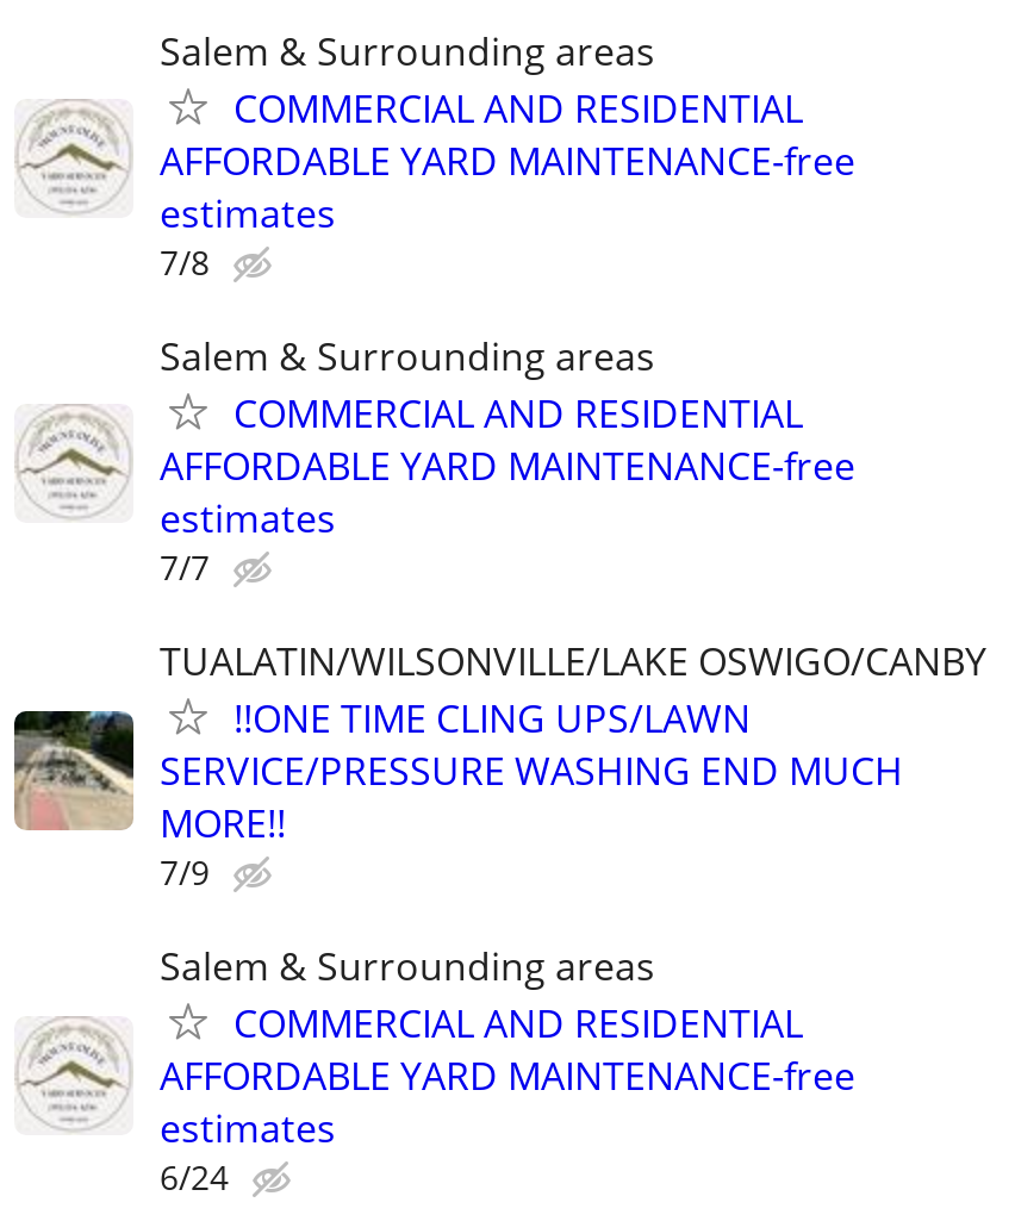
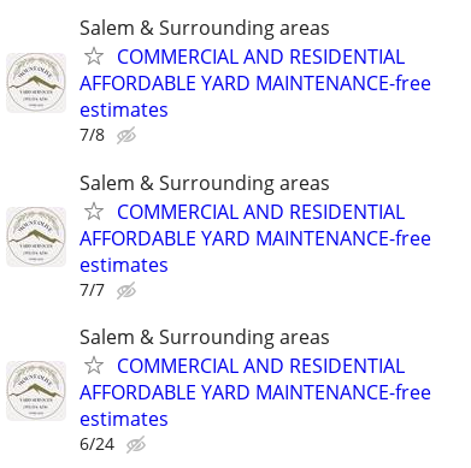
[12,635,986,895] [image] | TUALATIN/WILSONVILLE/LAKE OSWIGO/CANBY | !!ONE TIME CLING UPS/LAWN | SERVICE/PRESSURE WASHING END MUCH | MORE!! | 7/9 -> none

